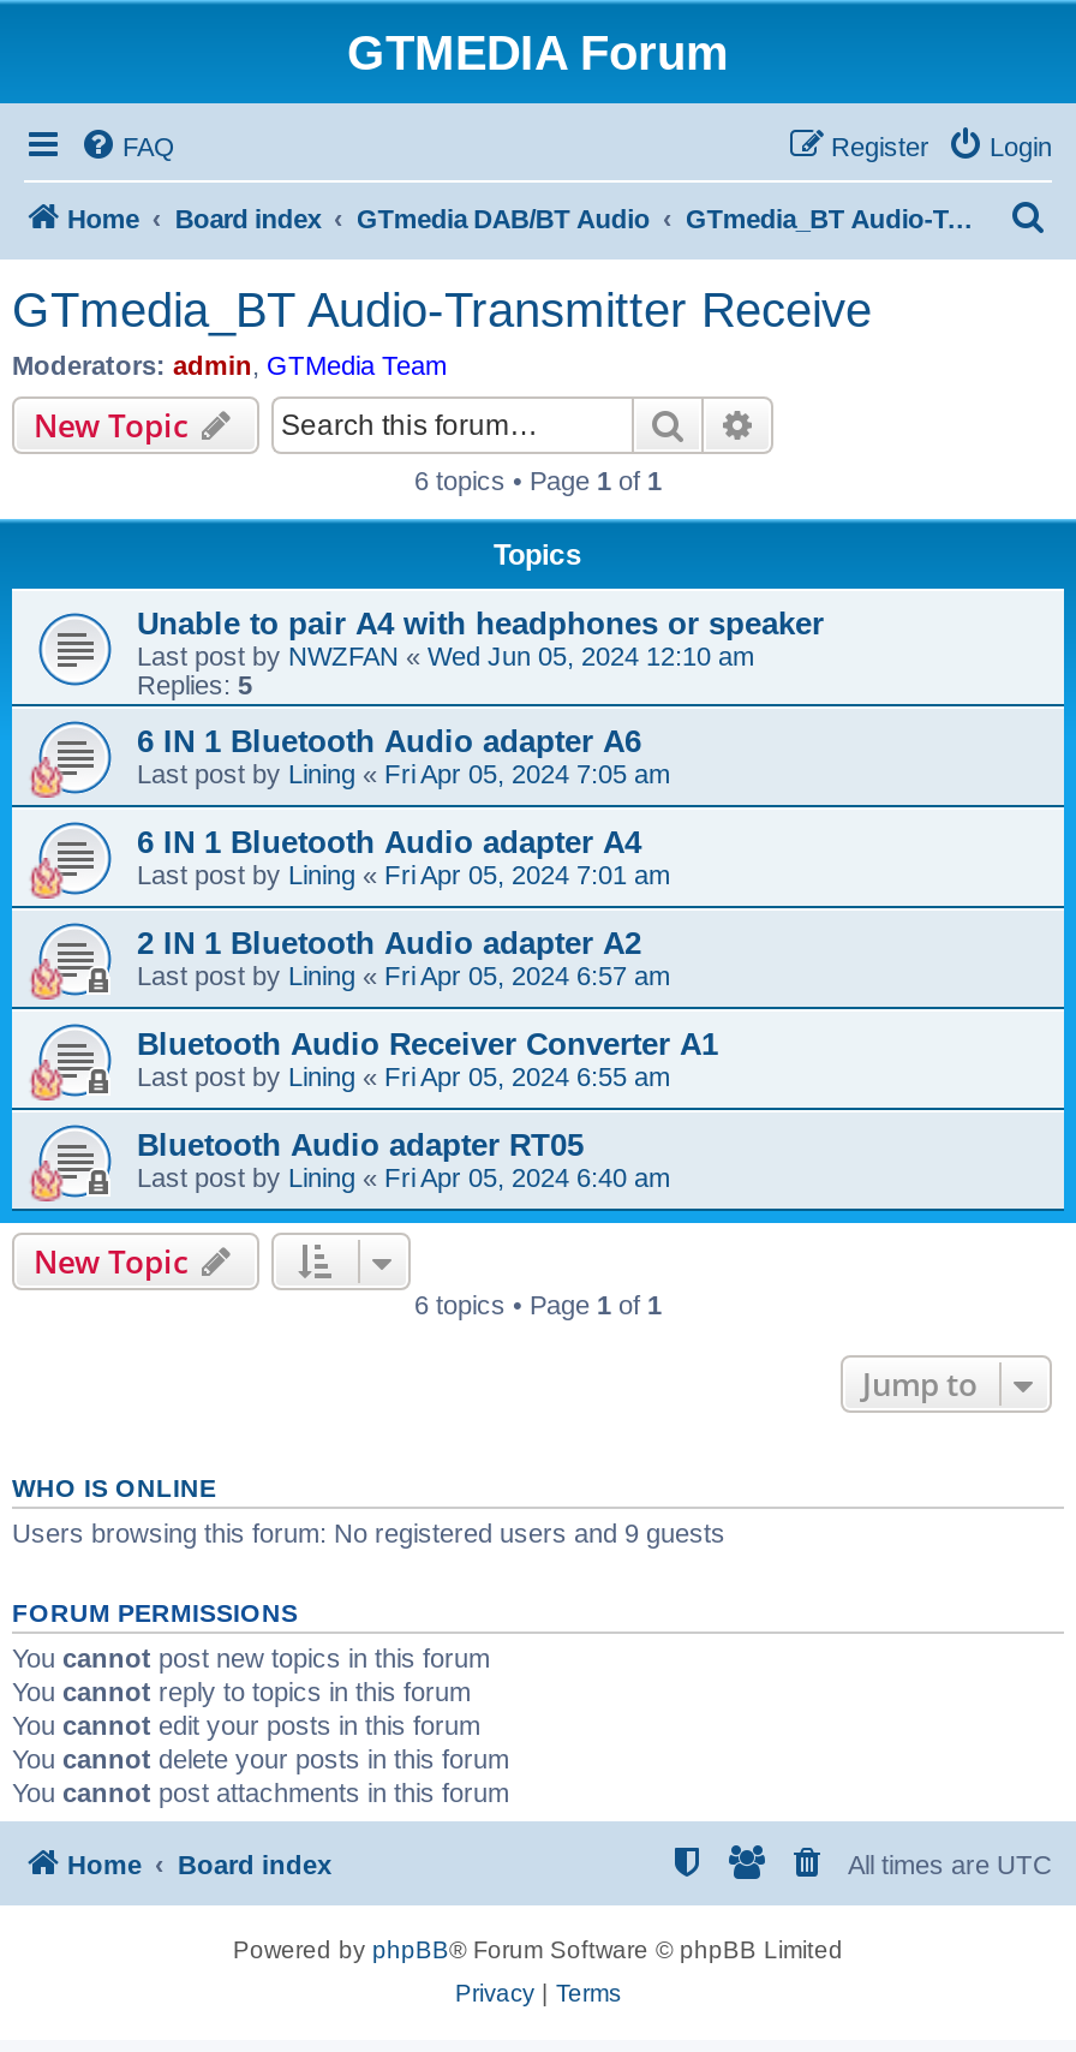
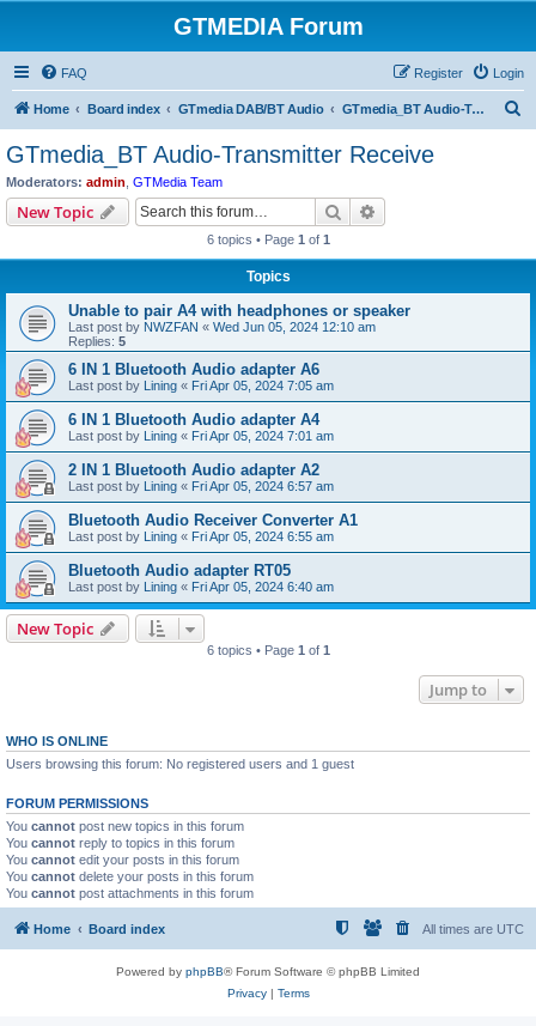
[12,1517,725,1546] Users browsing this forum: No registered users and 9 guests -> [6,756,354,770] Users browsing this forum: No registered users and 1 guest

